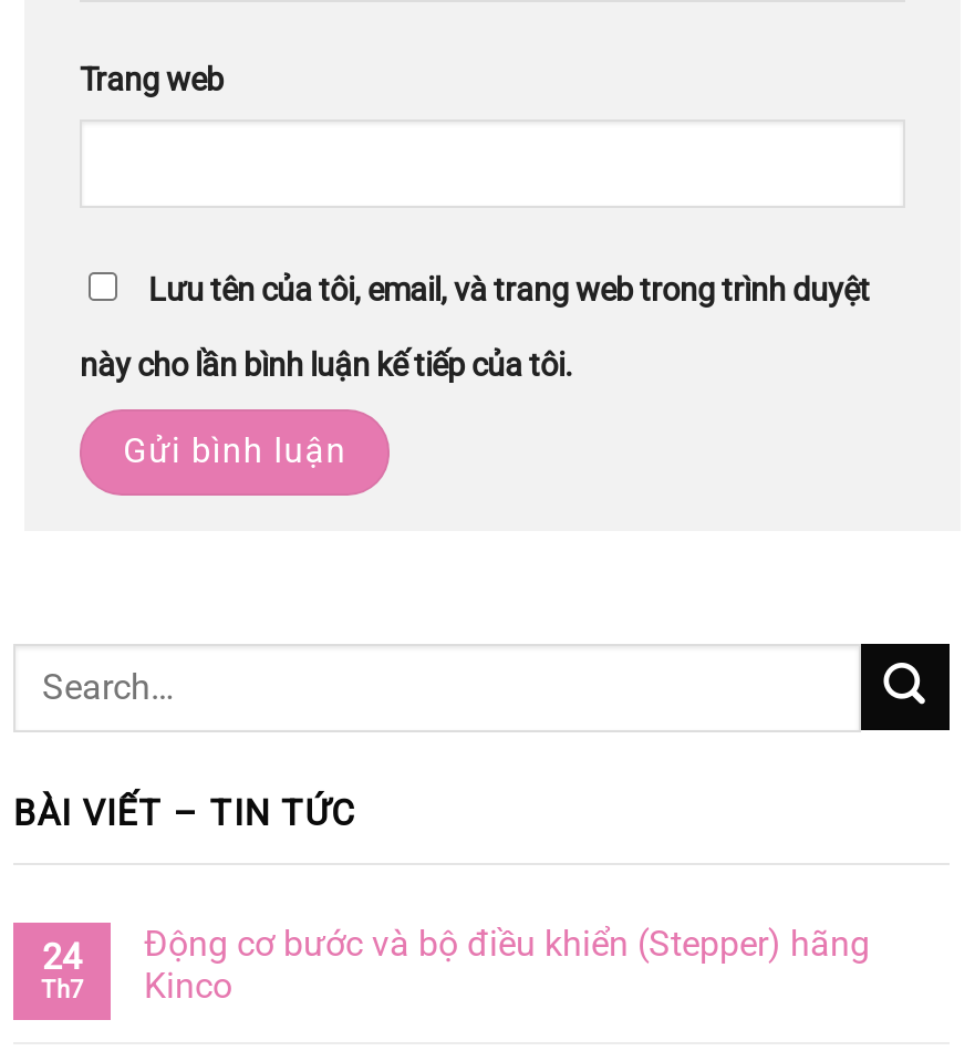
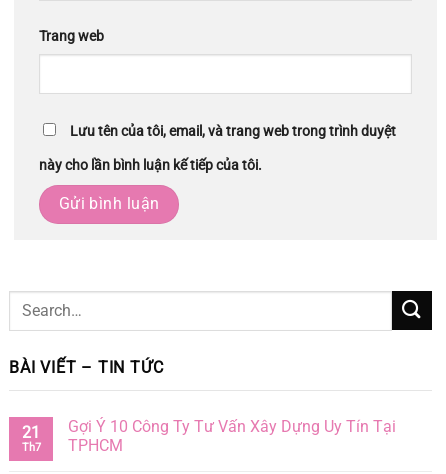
[144,923,870,1007] Động cơ bước và bộ điều khiển (Stepper) hãng | Kinco -> [68,417,396,455] Gợi Ý 10 Công Ty Tư Vấn Xây Dựng Uy Tín Tại | TPHCM
[42,936,82,978] 24 -> [22,423,40,442] 21

